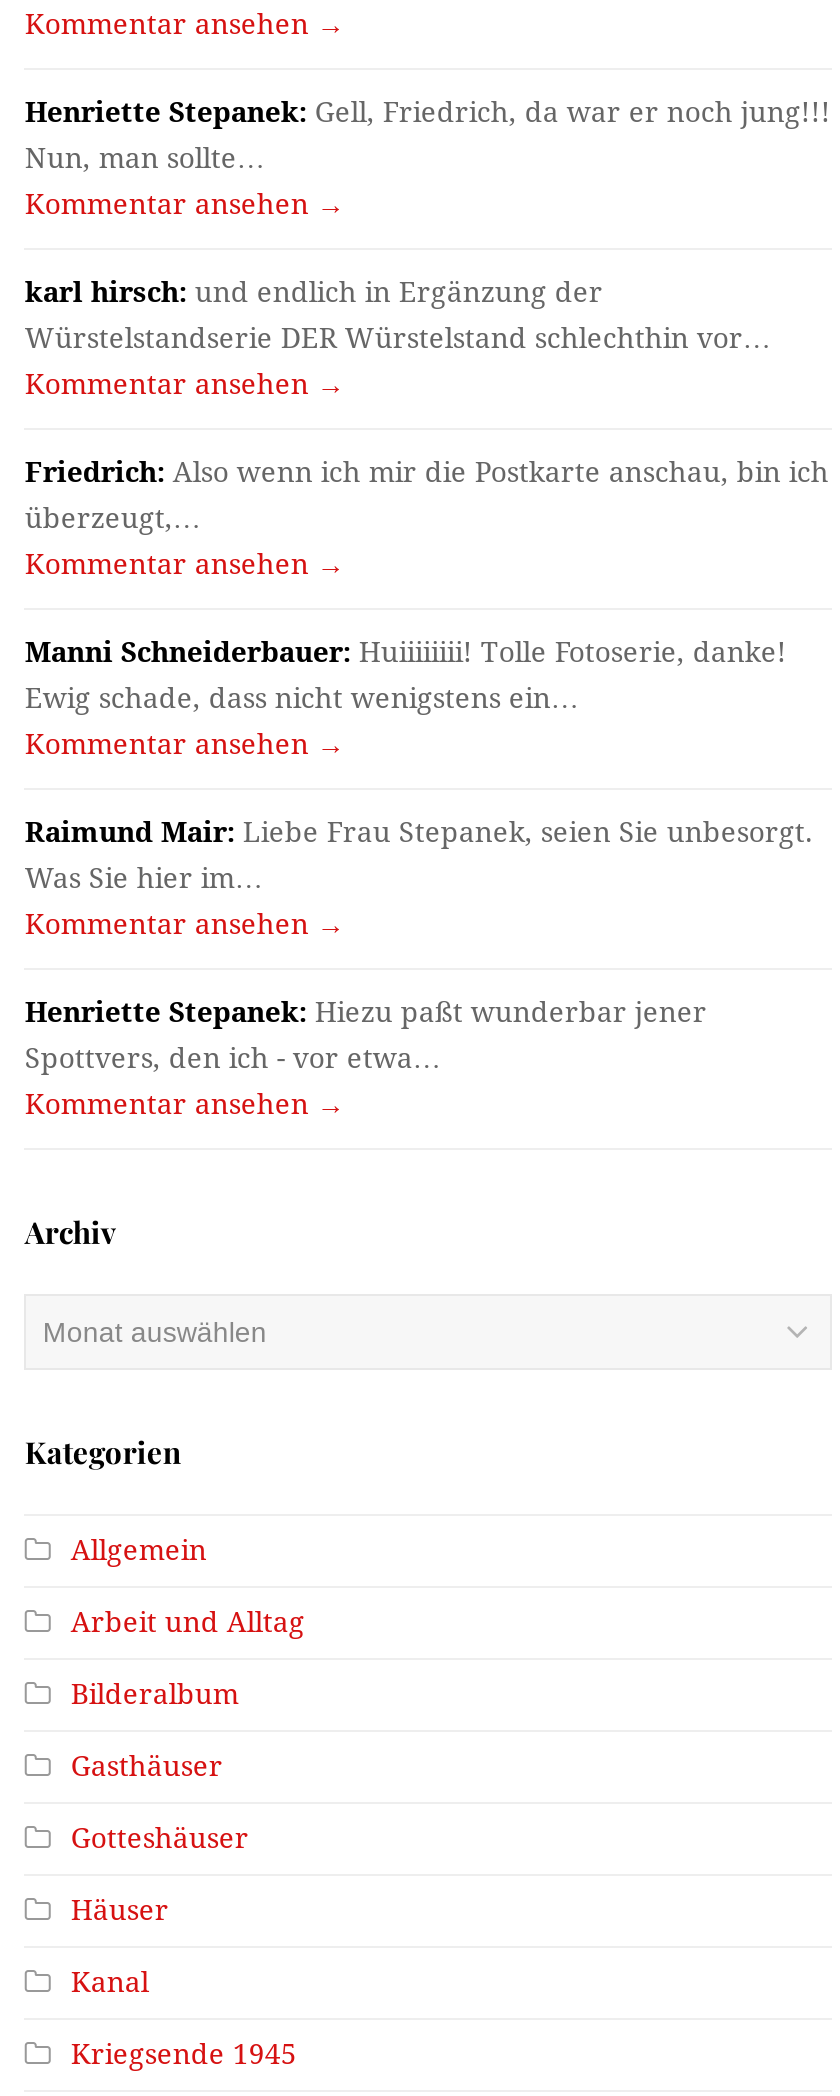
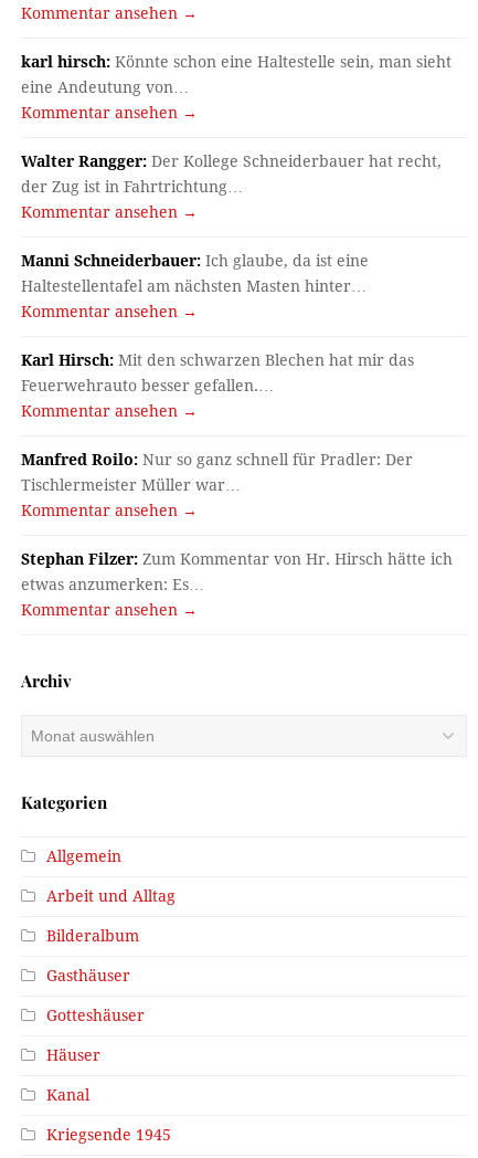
[25,96,831,174] Henriette Stepanek: Gell, Friedrich, da war er noch jung!!! | Nun, man sollte… -> [21,53,452,96] karl hirsch: Könnte schon eine Haltestelle sein, man sieht | eine Andeutung von…
[25,276,771,354] karl hirsch: und endlich in Ergänzung der | Würstelstandserie DER Würstelstand schlechthin vor… -> [21,152,442,196] Walter Rangger: Der Kollege Schneiderbauer hat recht, | der Zug ist in Fahrtrichtung…
[25,456,829,534] Friedrich: Also wenn ich mir die Postkarte anschau, bin ich | überzeugt,… -> [21,252,369,295] Manni Schneiderbauer: Ich glaube, da ist eine | Haltestellentafel am nächsten Masten hinter…
[25,636,787,714] Manni Schneiderbauer: Huiiiiiiii! Tolle Fotoserie, danke! | Ewig schade, dass nicht wenigstens ein… -> [21,351,414,394] Karl Hirsch: Mit den schwarzen Blechen hat mir das | Feuerwehrauto besser gefallen.…
[25,816,813,894] Raimund Mair: Liebe Frau Stepanek, seien Sie unbesorgt. | Was Sie hier im… -> [21,451,413,494] Manfred Roilo: Nur so ganz schnell für Pradler: Der | Tischlermeister Müller war…
[25,996,707,1074] Henriette Stepanek: Hiezu paßt wunderbar jener | Spottvers, den ich - vor etwa… -> [21,550,453,593] Stephan Filzer: Zum Kommentar von Hr. Hirsch hätte ich | etwas anzumerken: Es…

